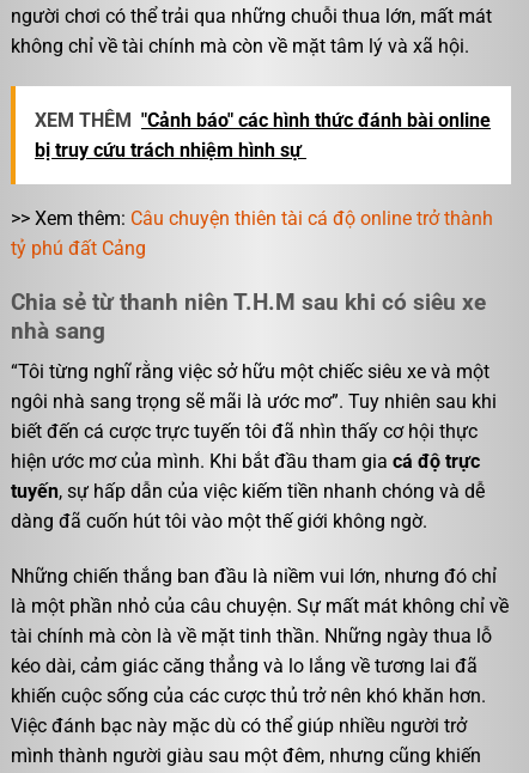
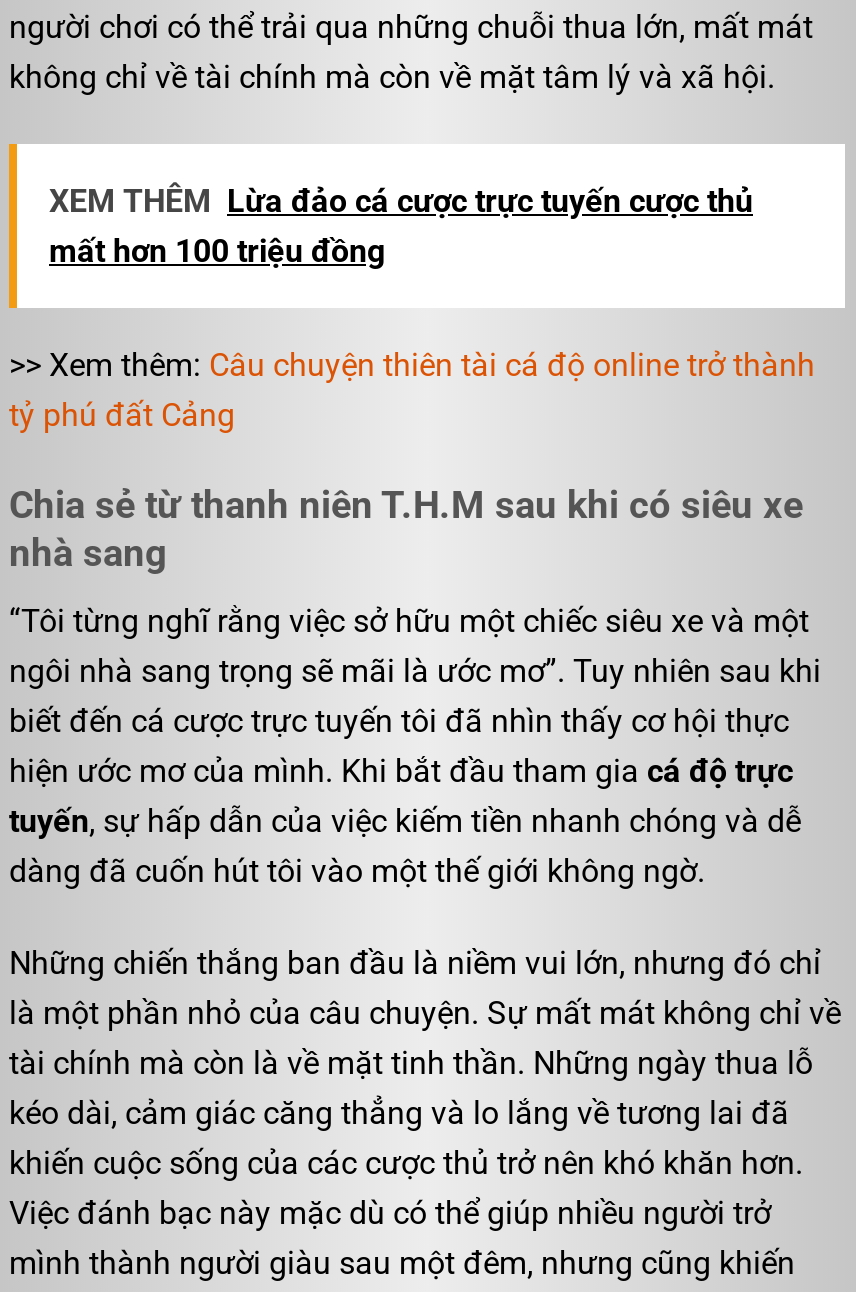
[35,109,491,161] XEM THÊM "Cảnh báo" các hình thức đánh bài online | bị truy cứu trách nhiệm hình sự -> [49,182,753,270] XEM THÊM Lừa đảo cá cược trực tuyến cược thủ | mất hơn 100 triệu đồng

